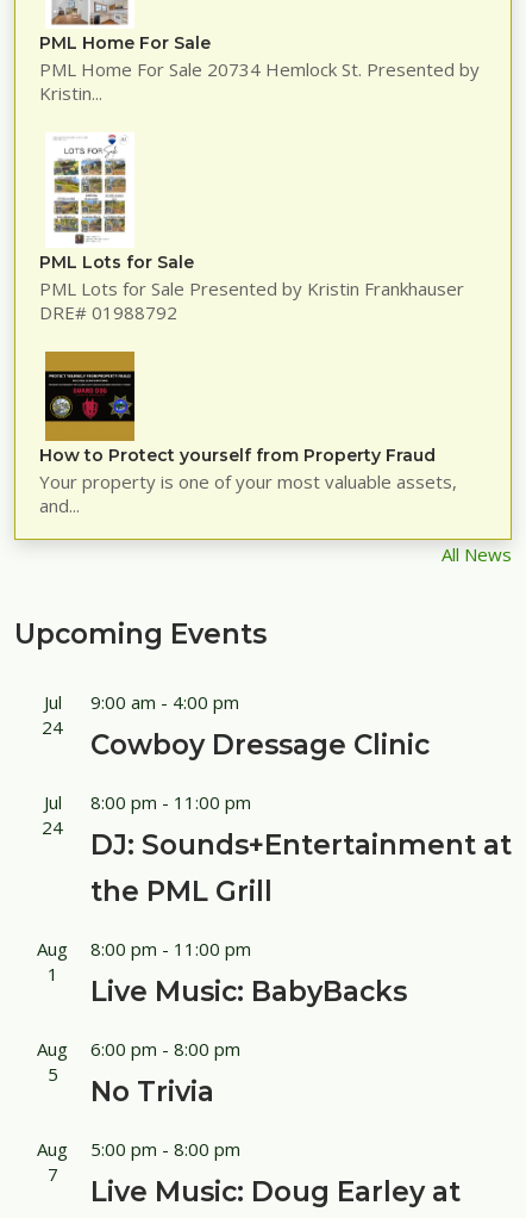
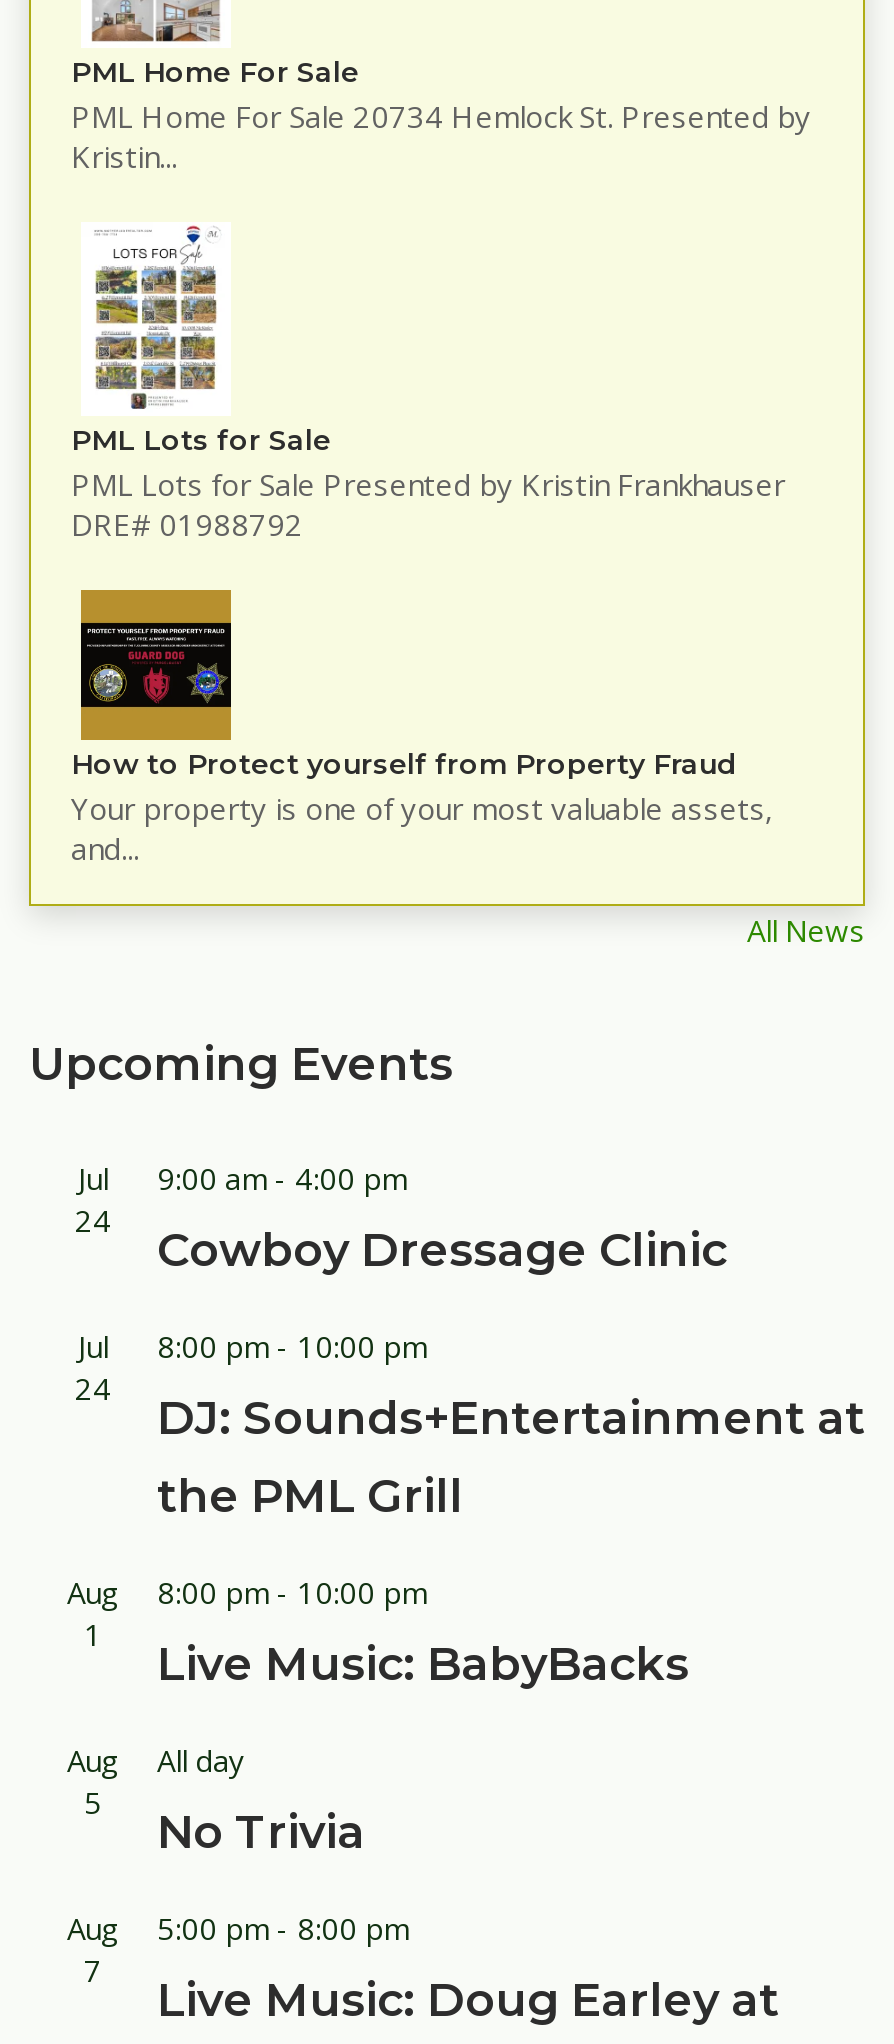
[43,790,251,814] Jul 8:00 pm - 11:00 pm -> [78,1326,427,1366] Jul 8:00 pm - 10:00 pm
[37,937,251,961] Aug 8:00 pm - 11:00 pm -> [67,1572,427,1612] Aug 8:00 pm - 10:00 pm
[90,1037,240,1061] 6:00 pm - 8:00 pm -> [157,1740,245,1780] All day

